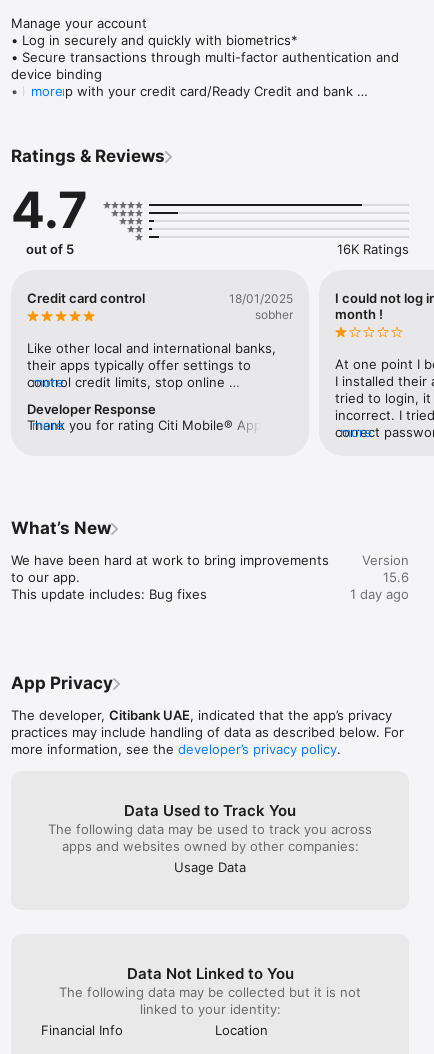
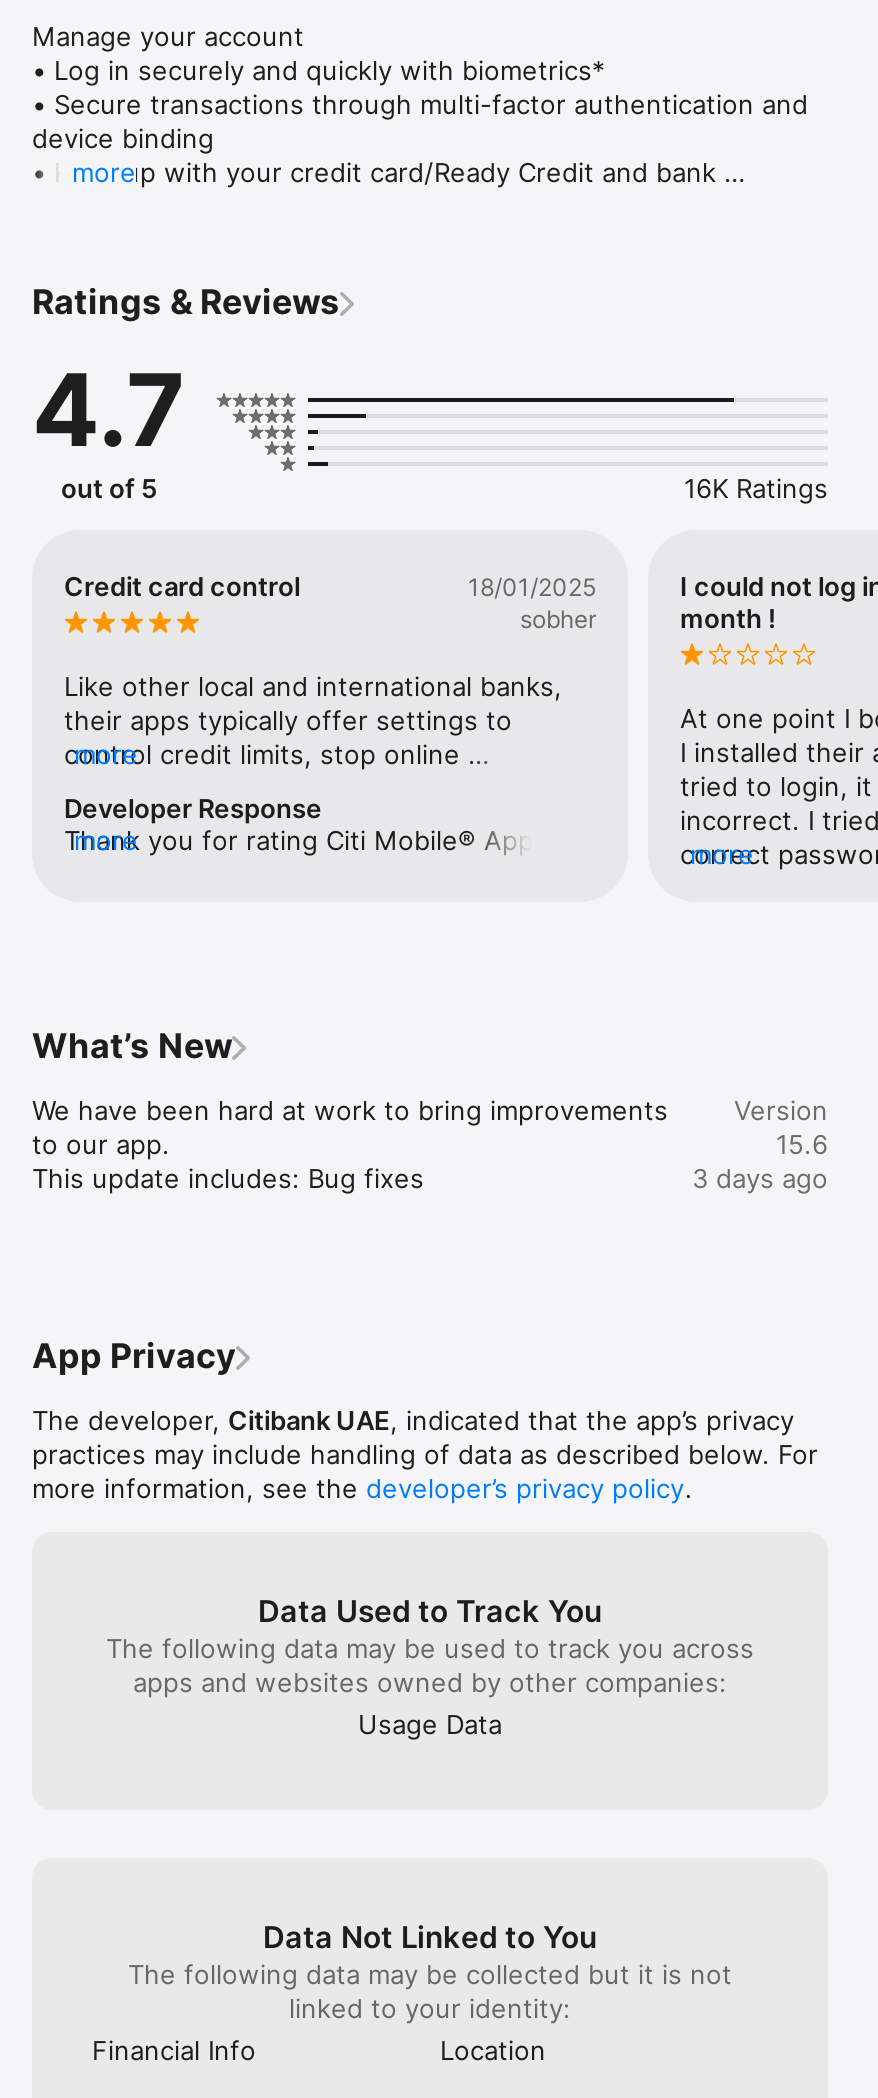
[350,586,409,602] 1 day ago -> [692,1162,828,1194] 3 days ago

